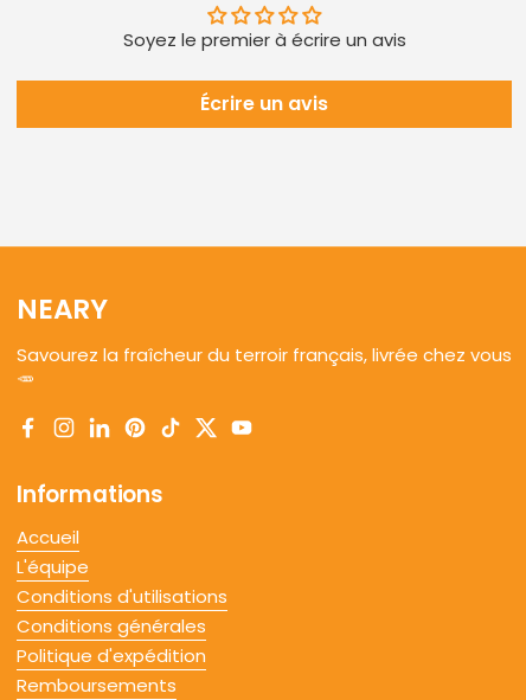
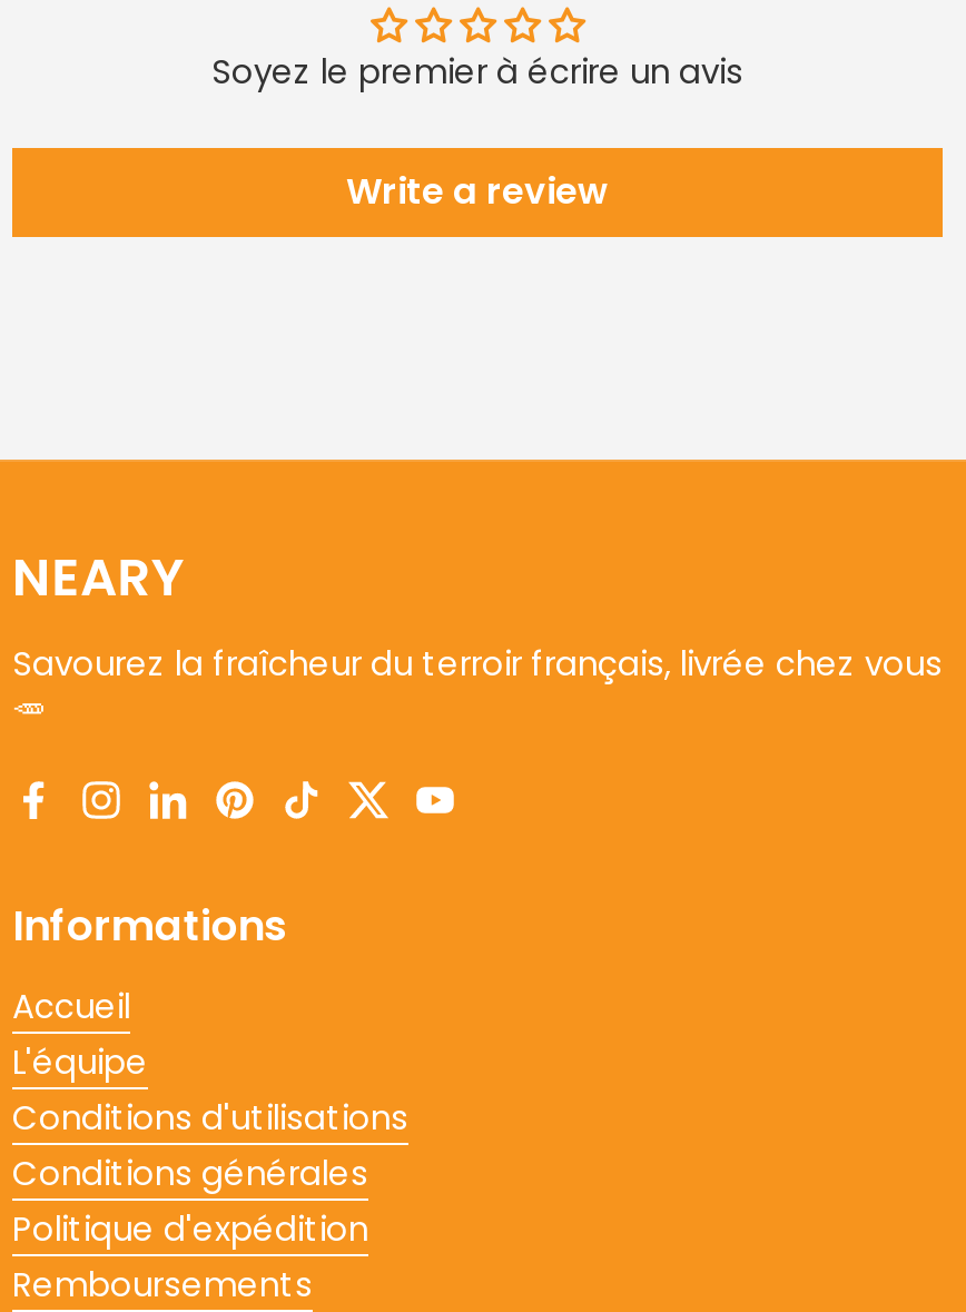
[200,90,328,117] Écrire un avis -> [346,166,609,217] Write a review

